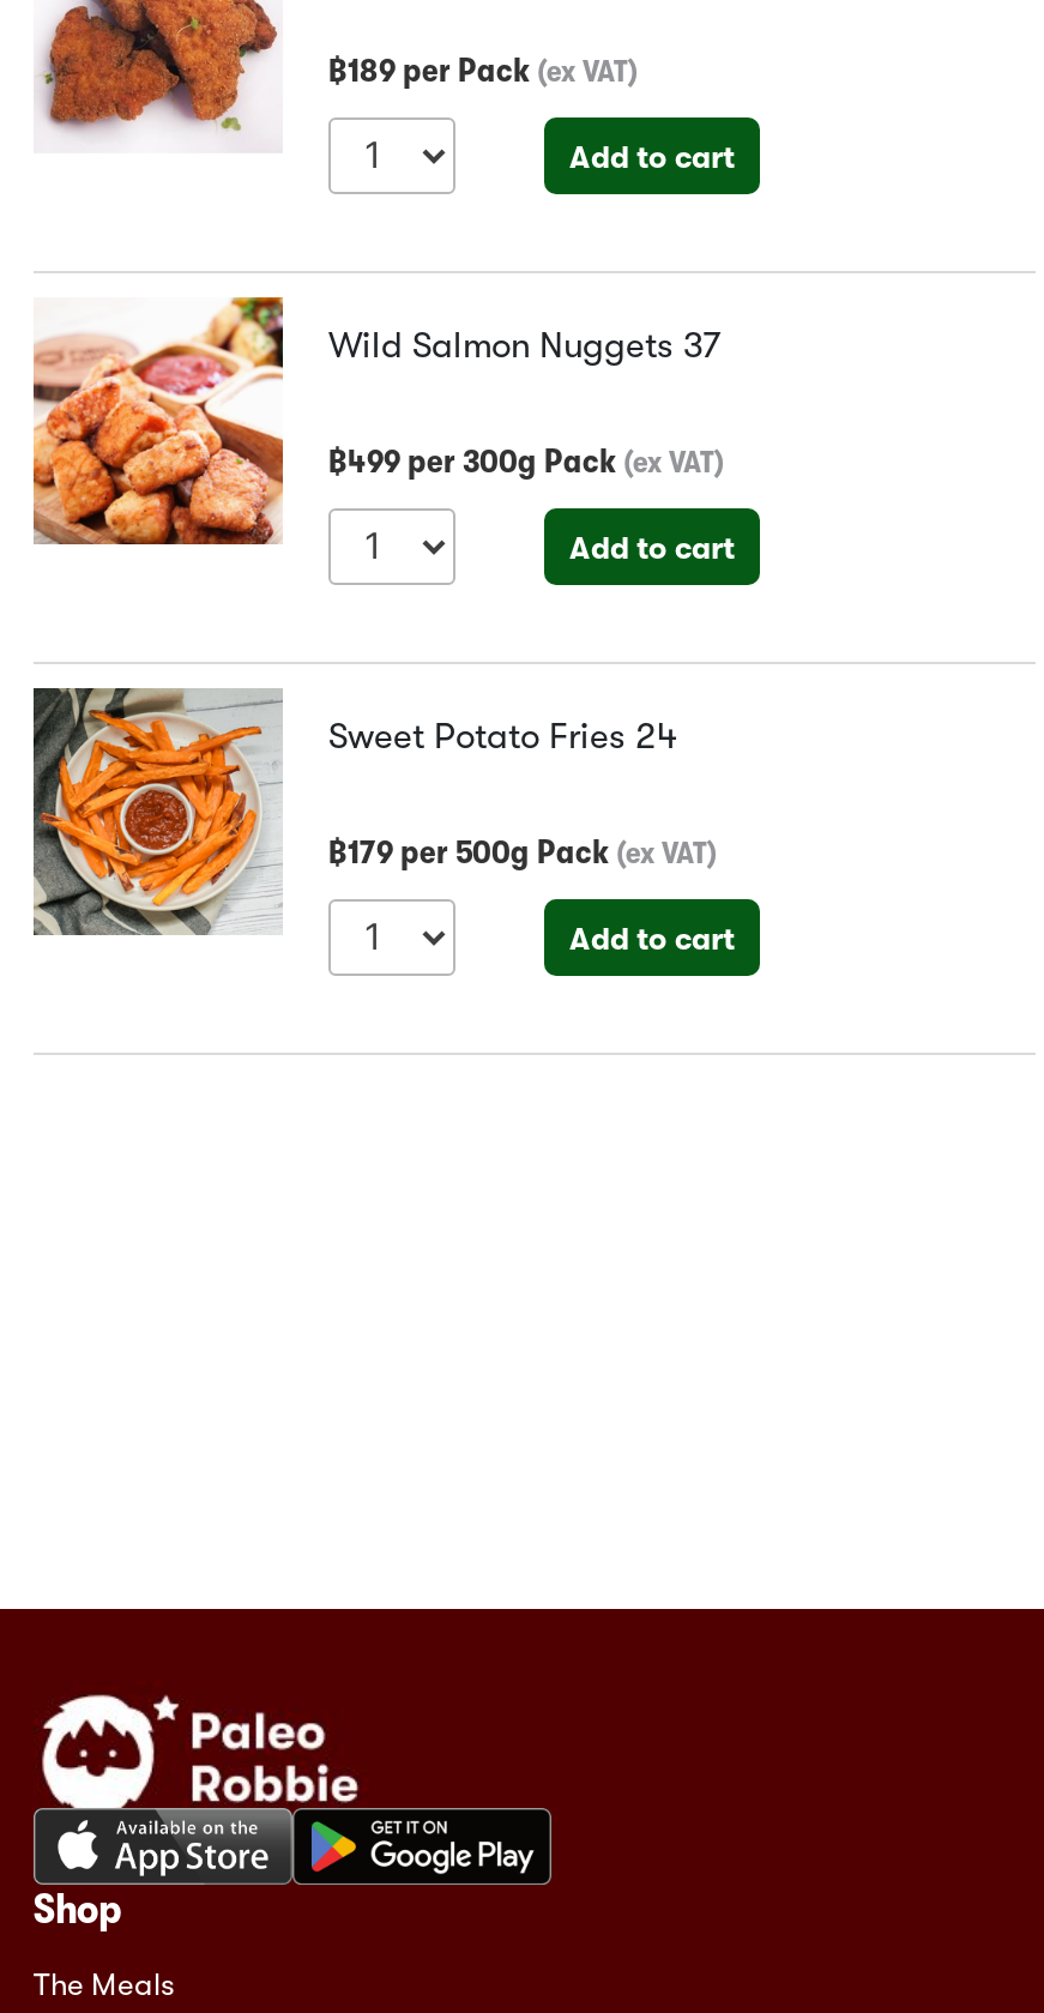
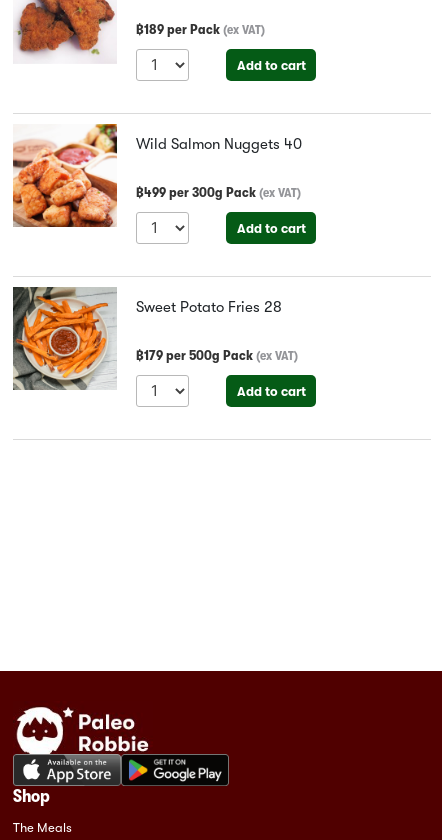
[328,323,722,366] Wild Salmon Nuggets 37 -> [136,134,302,152] Wild Salmon Nuggets 40
[328,713,678,757] Sweet Potato Fries 24 -> [136,297,282,315] Sweet Potato Fries 28

